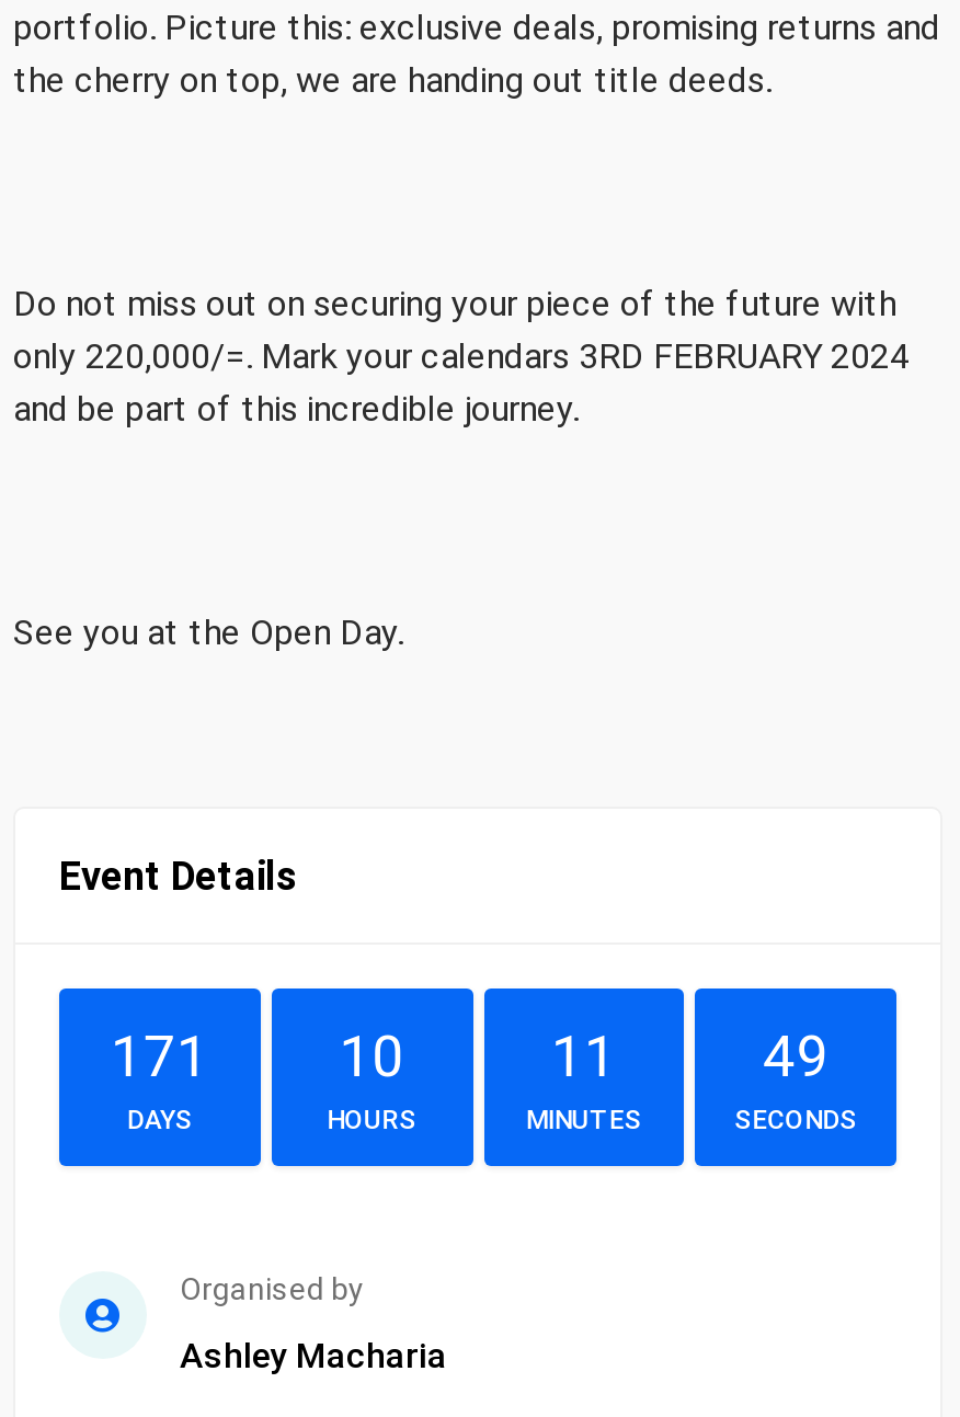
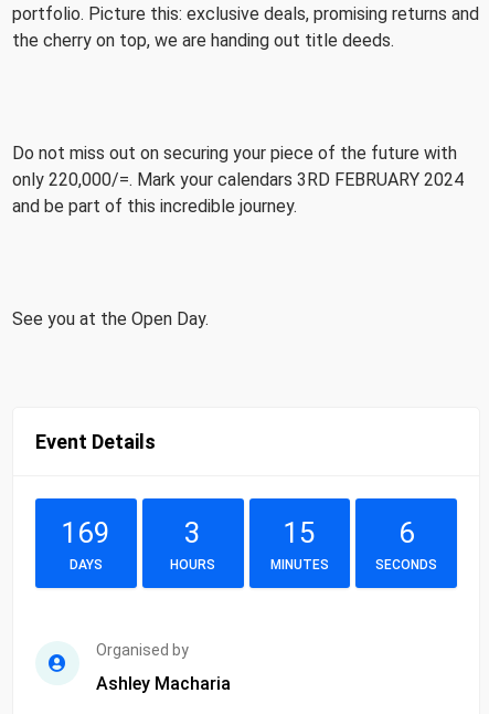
[110,1023,209,1089] 171 -> [61,516,111,549] 169
[339,1023,405,1089] 10 -> [184,516,201,549] 3
[551,1023,617,1089] 11 -> [283,516,316,549] 15
[763,1023,829,1089] 49 -> [398,516,415,549] 6

